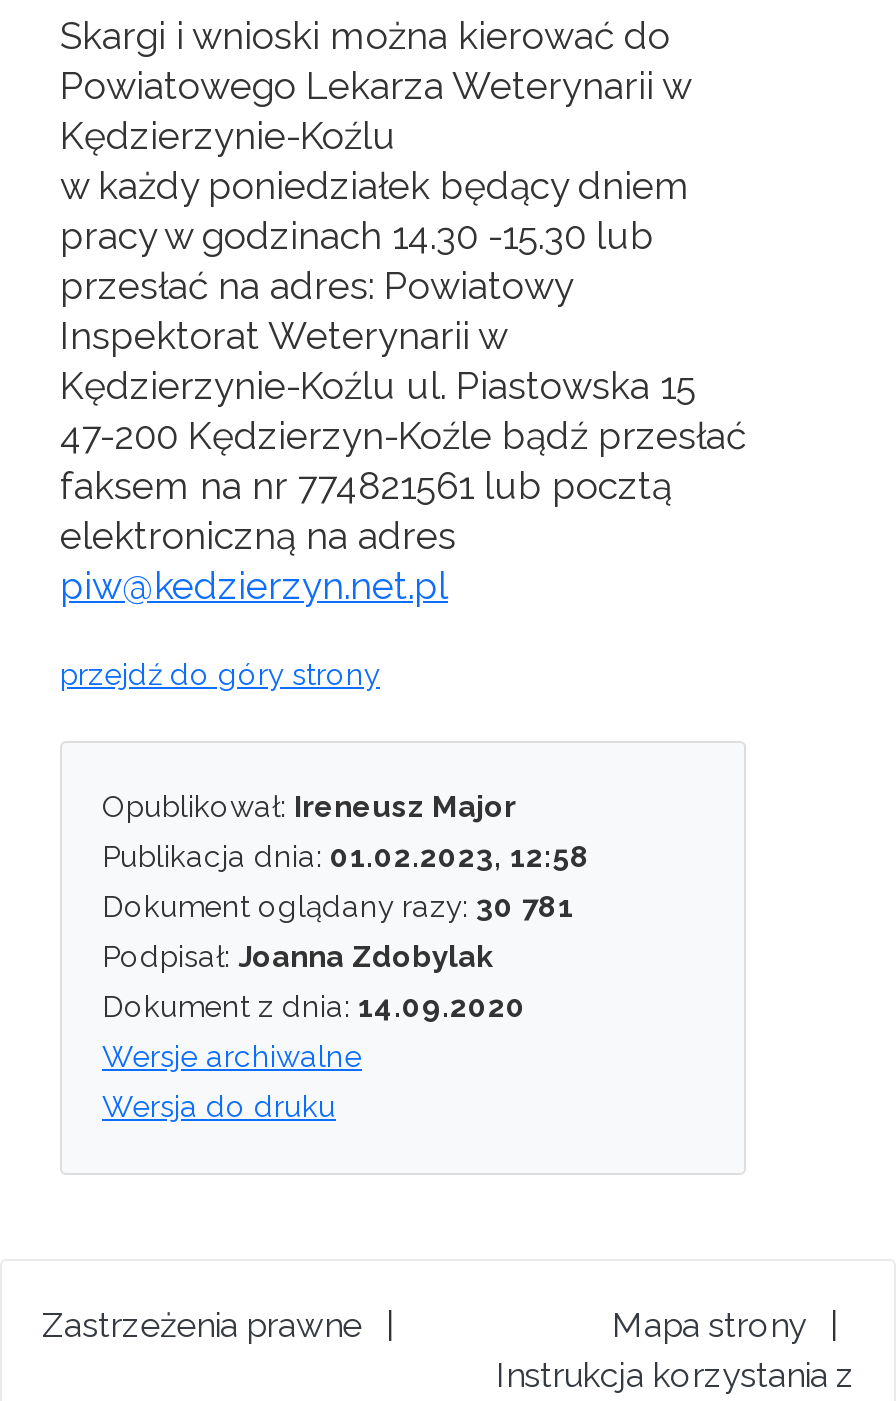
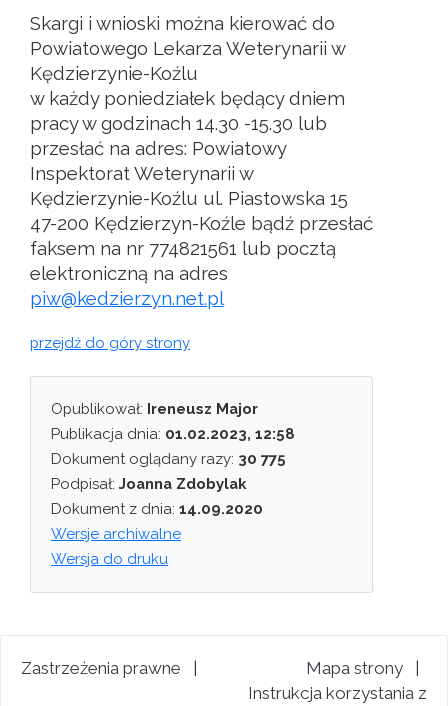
[102,889,574,925] Dokument oglądany razy: 30 781 -> [51,450,286,468] Dokument oglądany razy: 30 775

